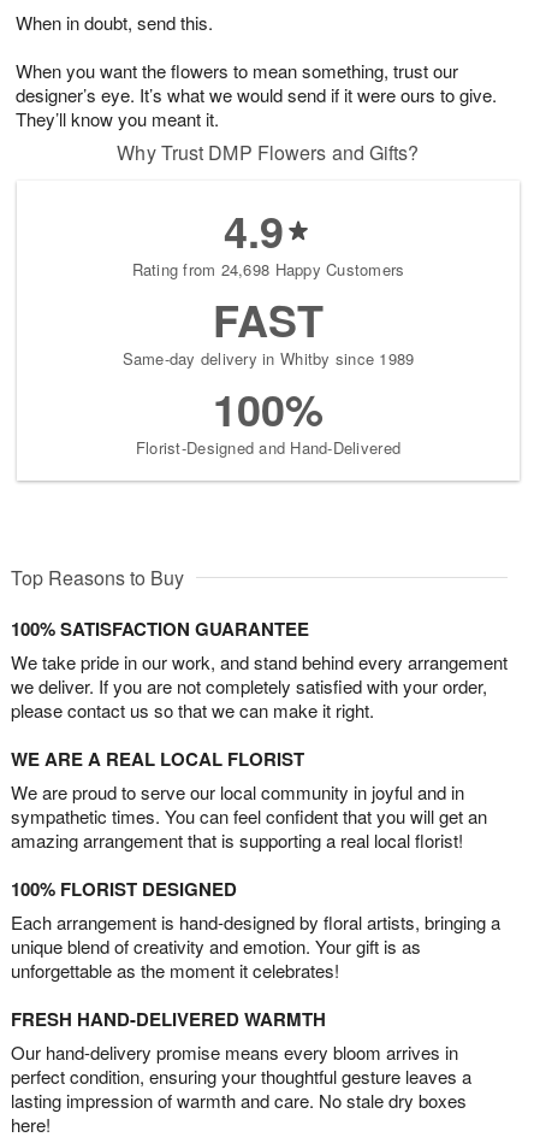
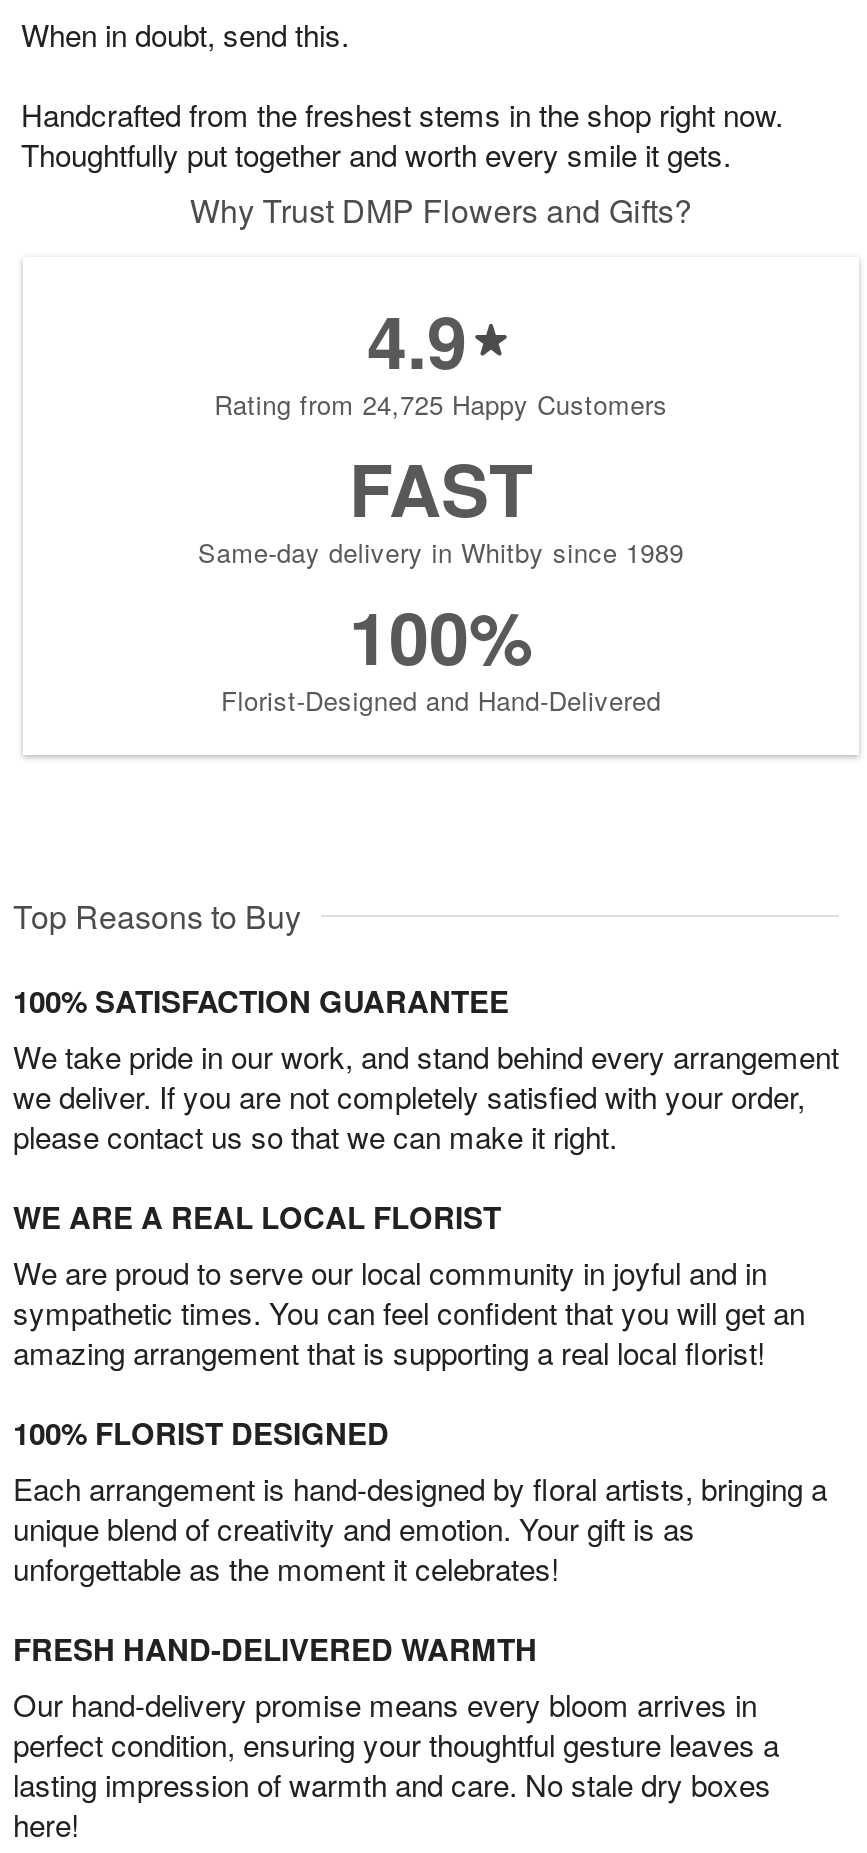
[16,57,497,131] When you want the flowers to mean something, trust our | designer’s eye. It’s what we would send if it were ours to give. | They’ll know you meant it. -> [21,92,783,174] Handcrafted from the freshest stems in the shop right now. | Thoughtfully put together and worth every smile it gets.
[132,257,405,280] Rating from 24,698 Happy Customers -> [214,384,668,422] Rating from 24,725 Happy Customers

